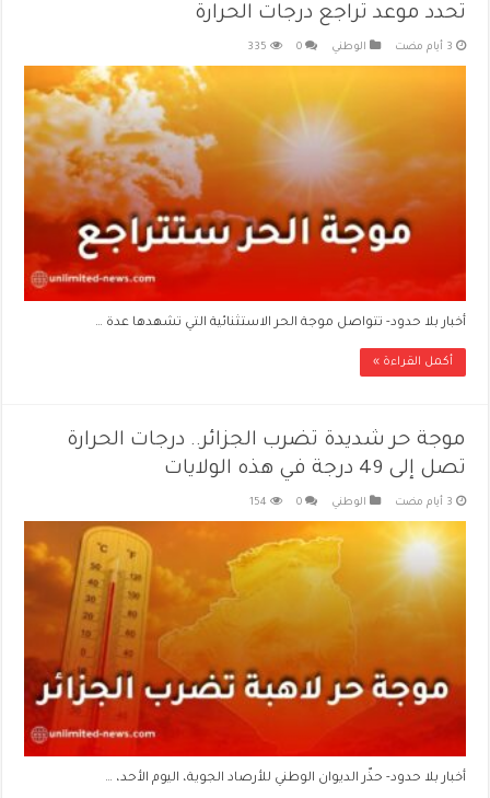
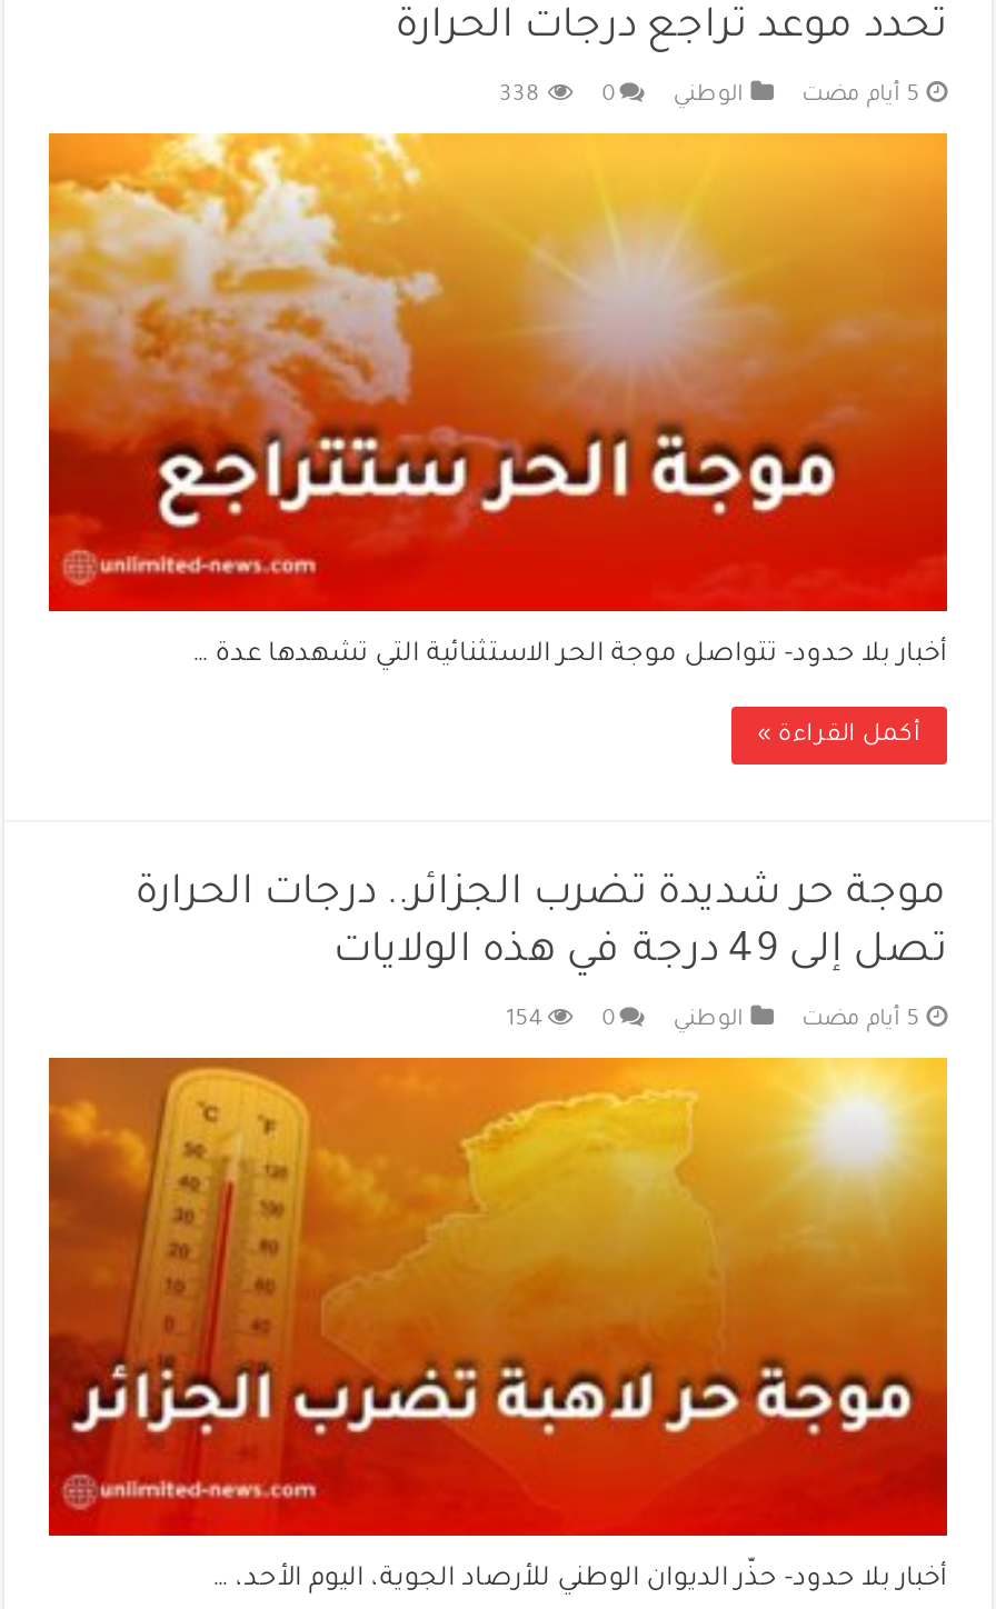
[247,42,267,54] 335 -> [500,85,542,110] 338

